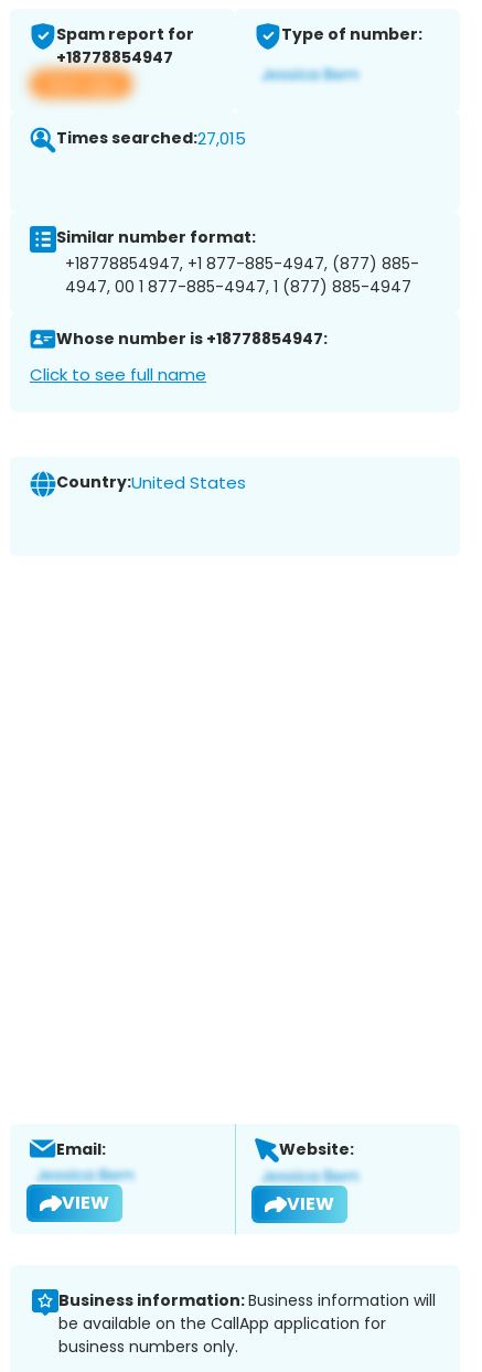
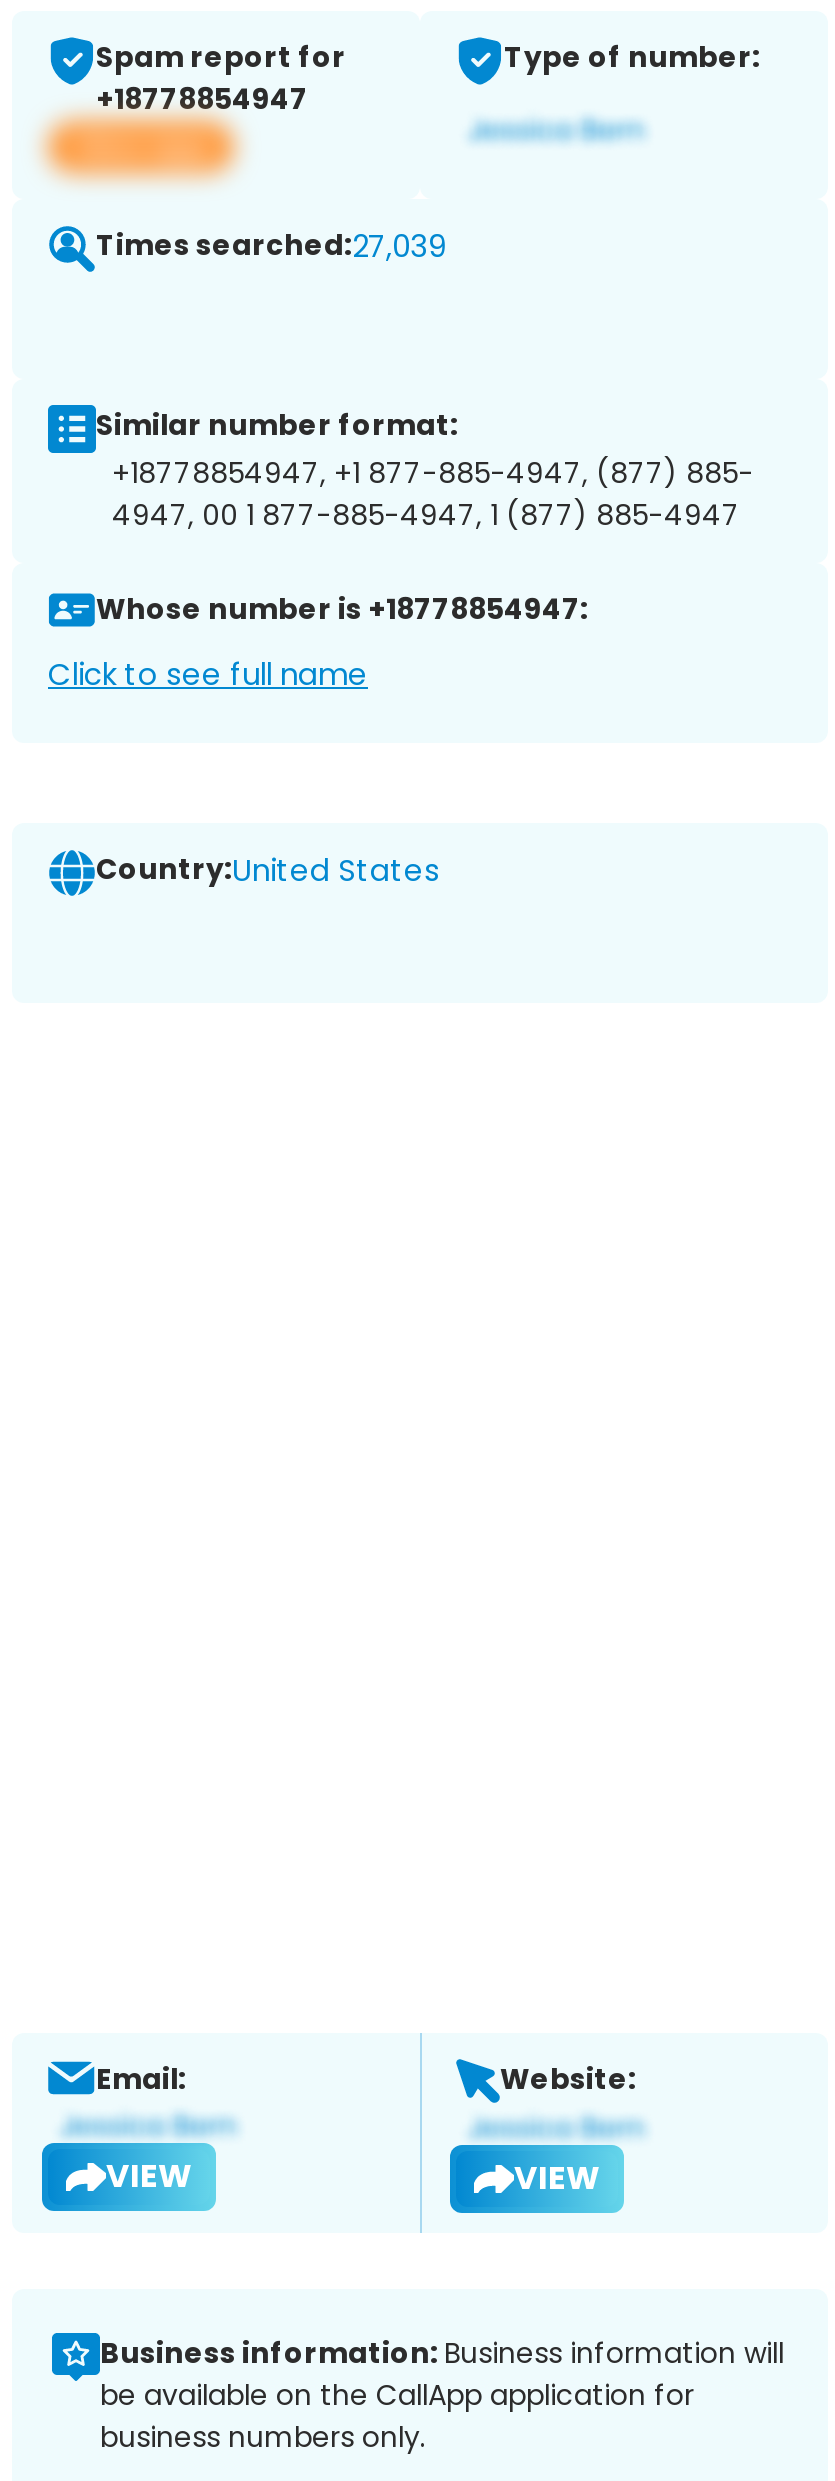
[56,127,246,150] Times searched:27,015 -> [96,225,446,267] Times searched:27,039

